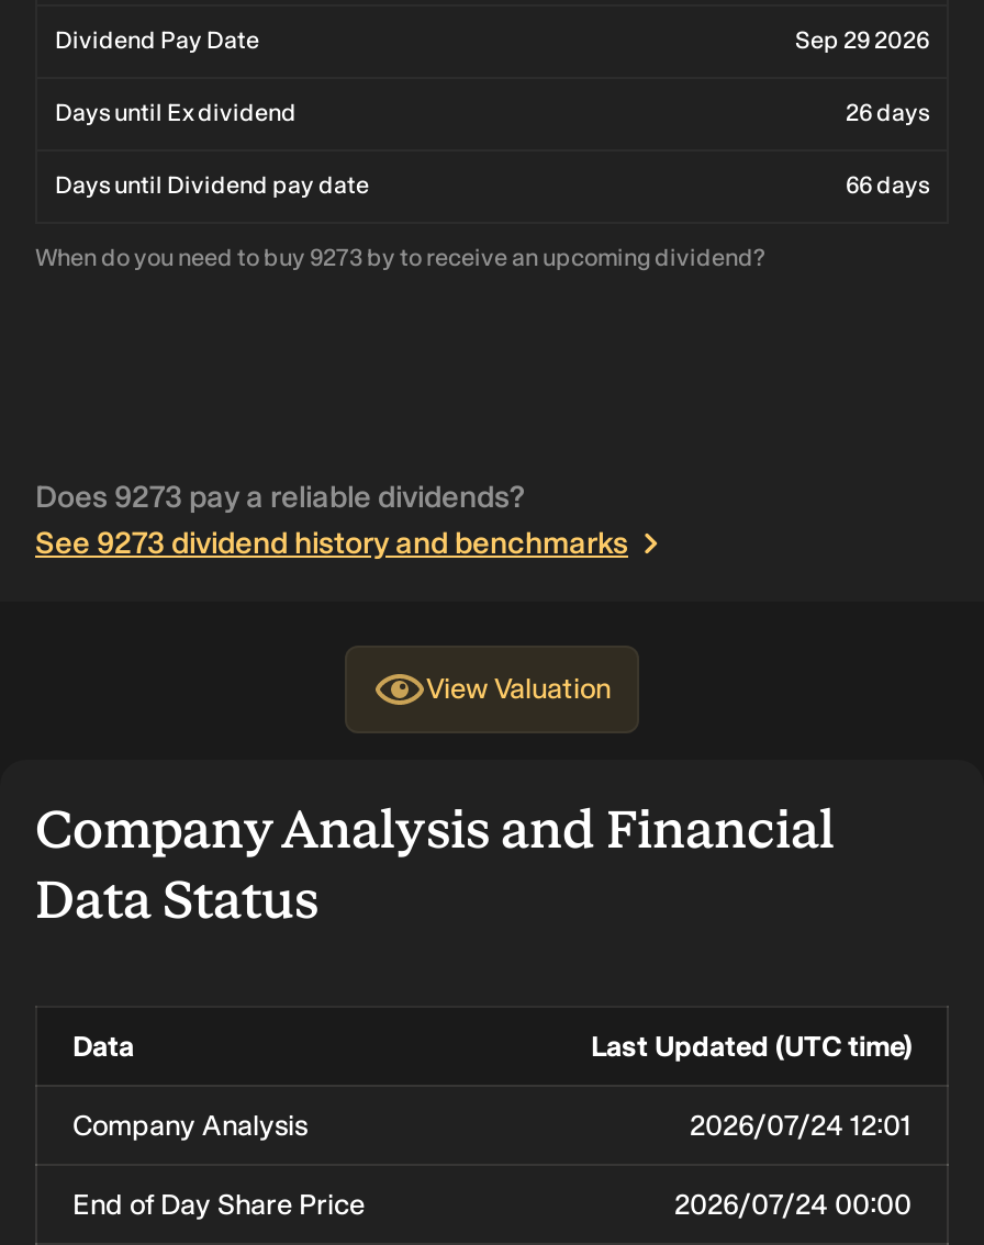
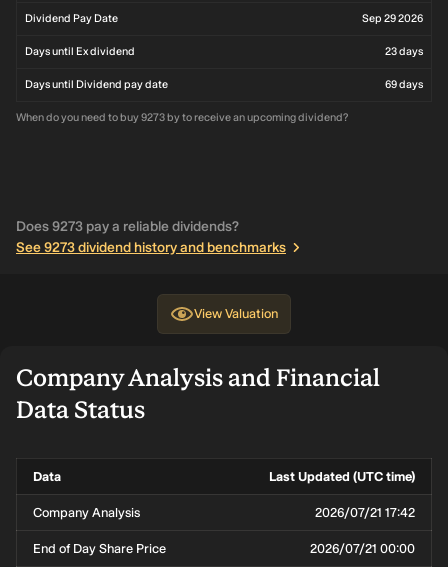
[846,98,929,127] 26 days -> [385,45,423,58] 23 days
[846,171,929,199] 66 days -> [385,78,423,91] 69 days
[690,1108,912,1141] 2026/07/24 12:01 -> [315,505,415,520] 2026/07/21 17:42
[674,1187,912,1220] 2026/07/24 00:00 -> [310,541,415,556] 2026/07/21 00:00

